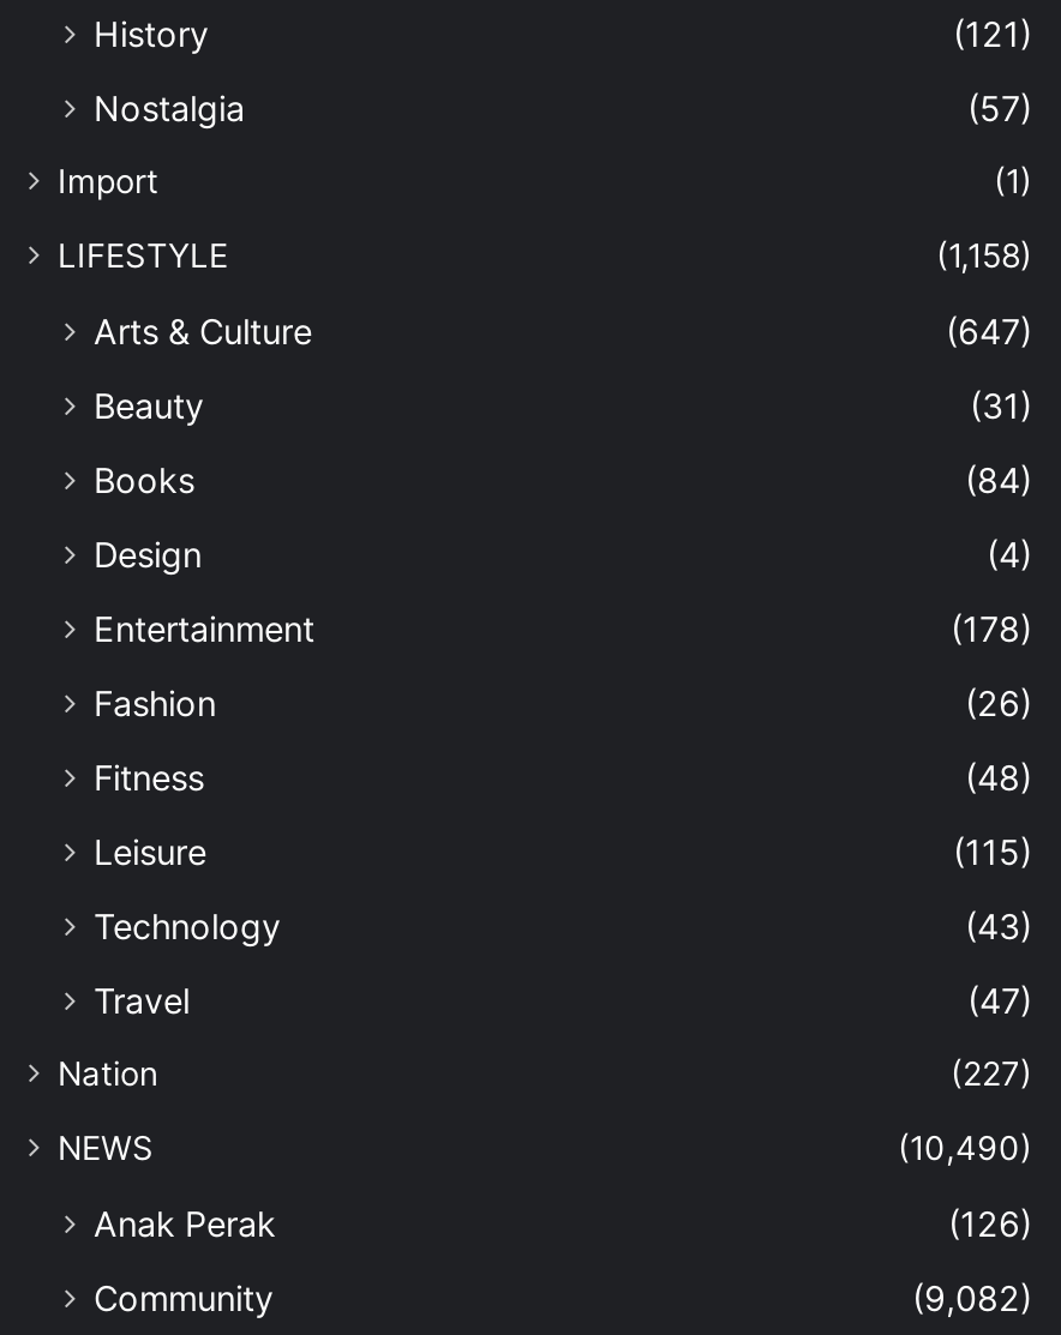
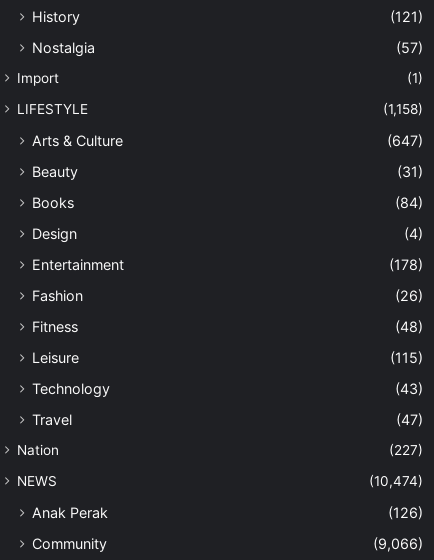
[898,1128,1032,1167] (10,490) -> [369,473,423,489] (10,474)
[912,1277,1032,1318] (9,082) -> [373,535,423,552] (9,066)

